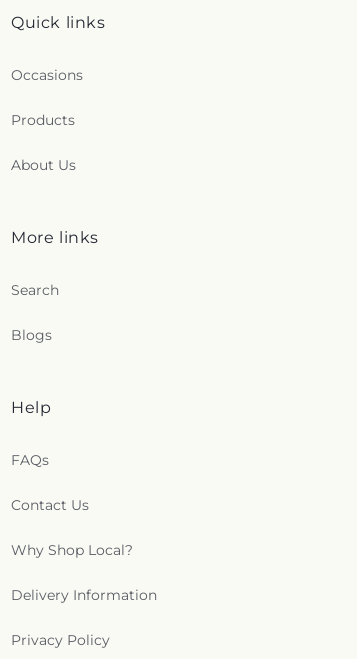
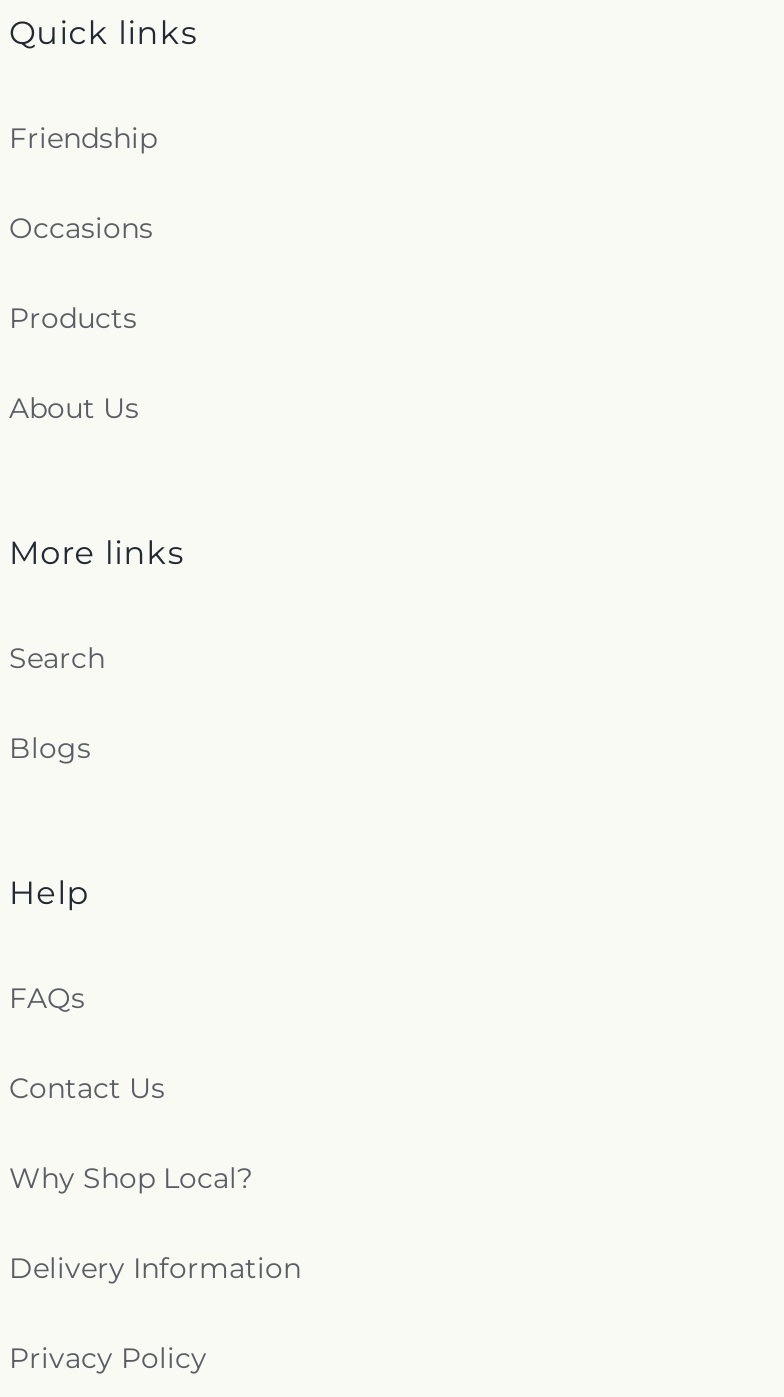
none -> [9,120,157,156] Friendship

